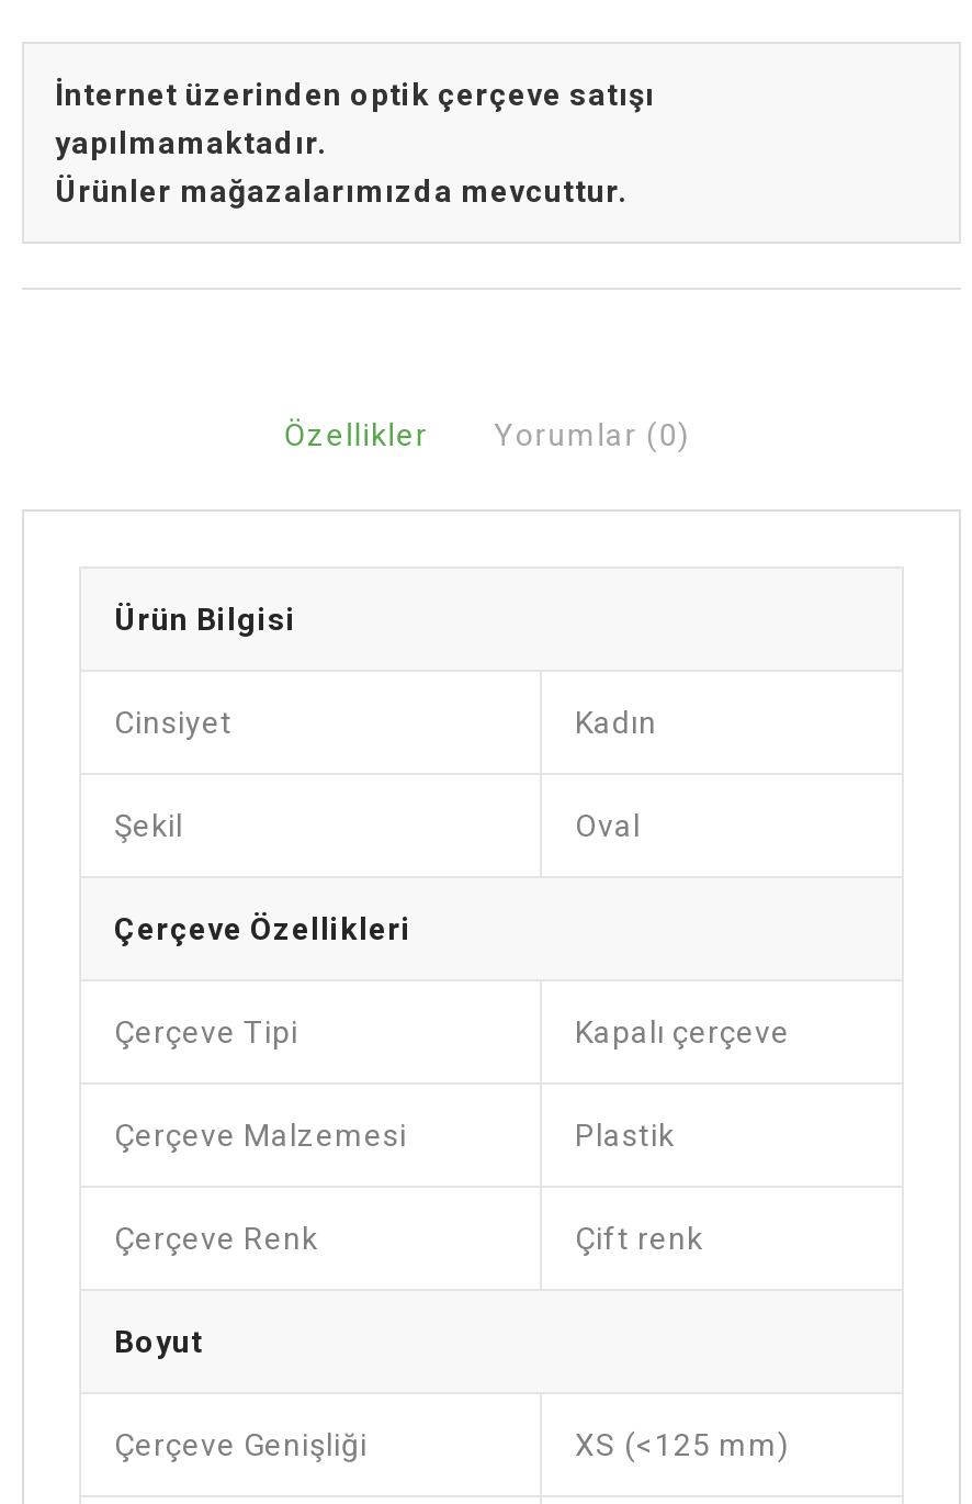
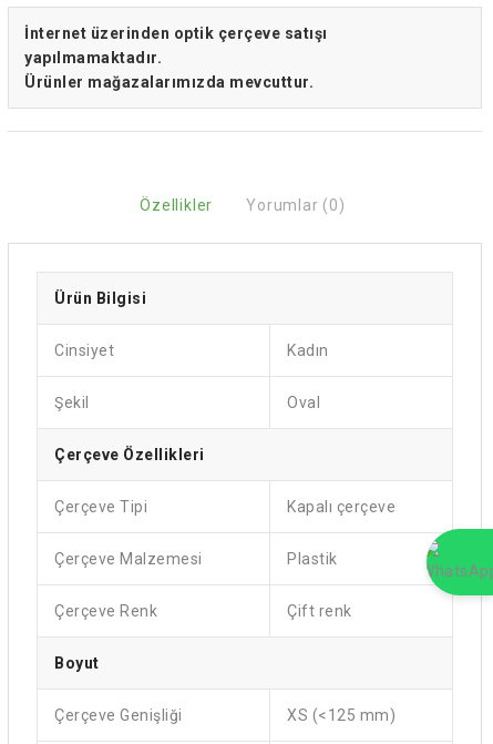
none -> [425,528,490,598] [image]

